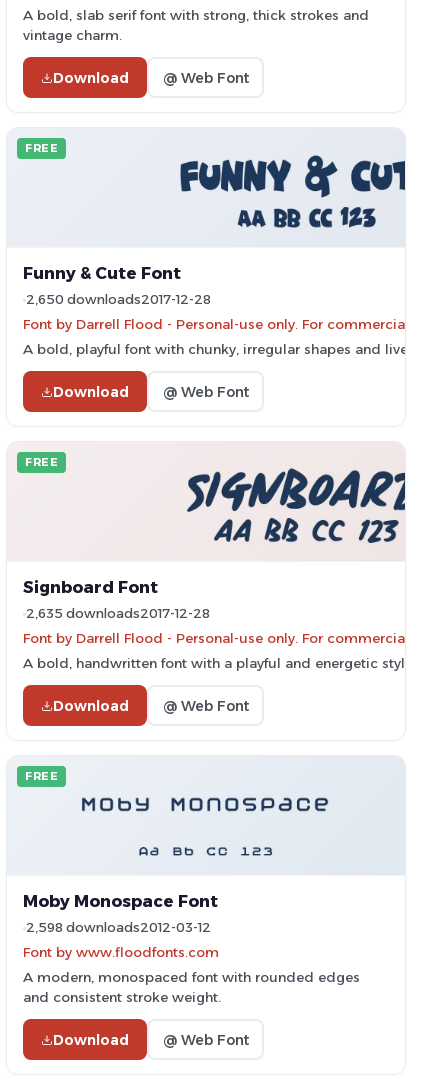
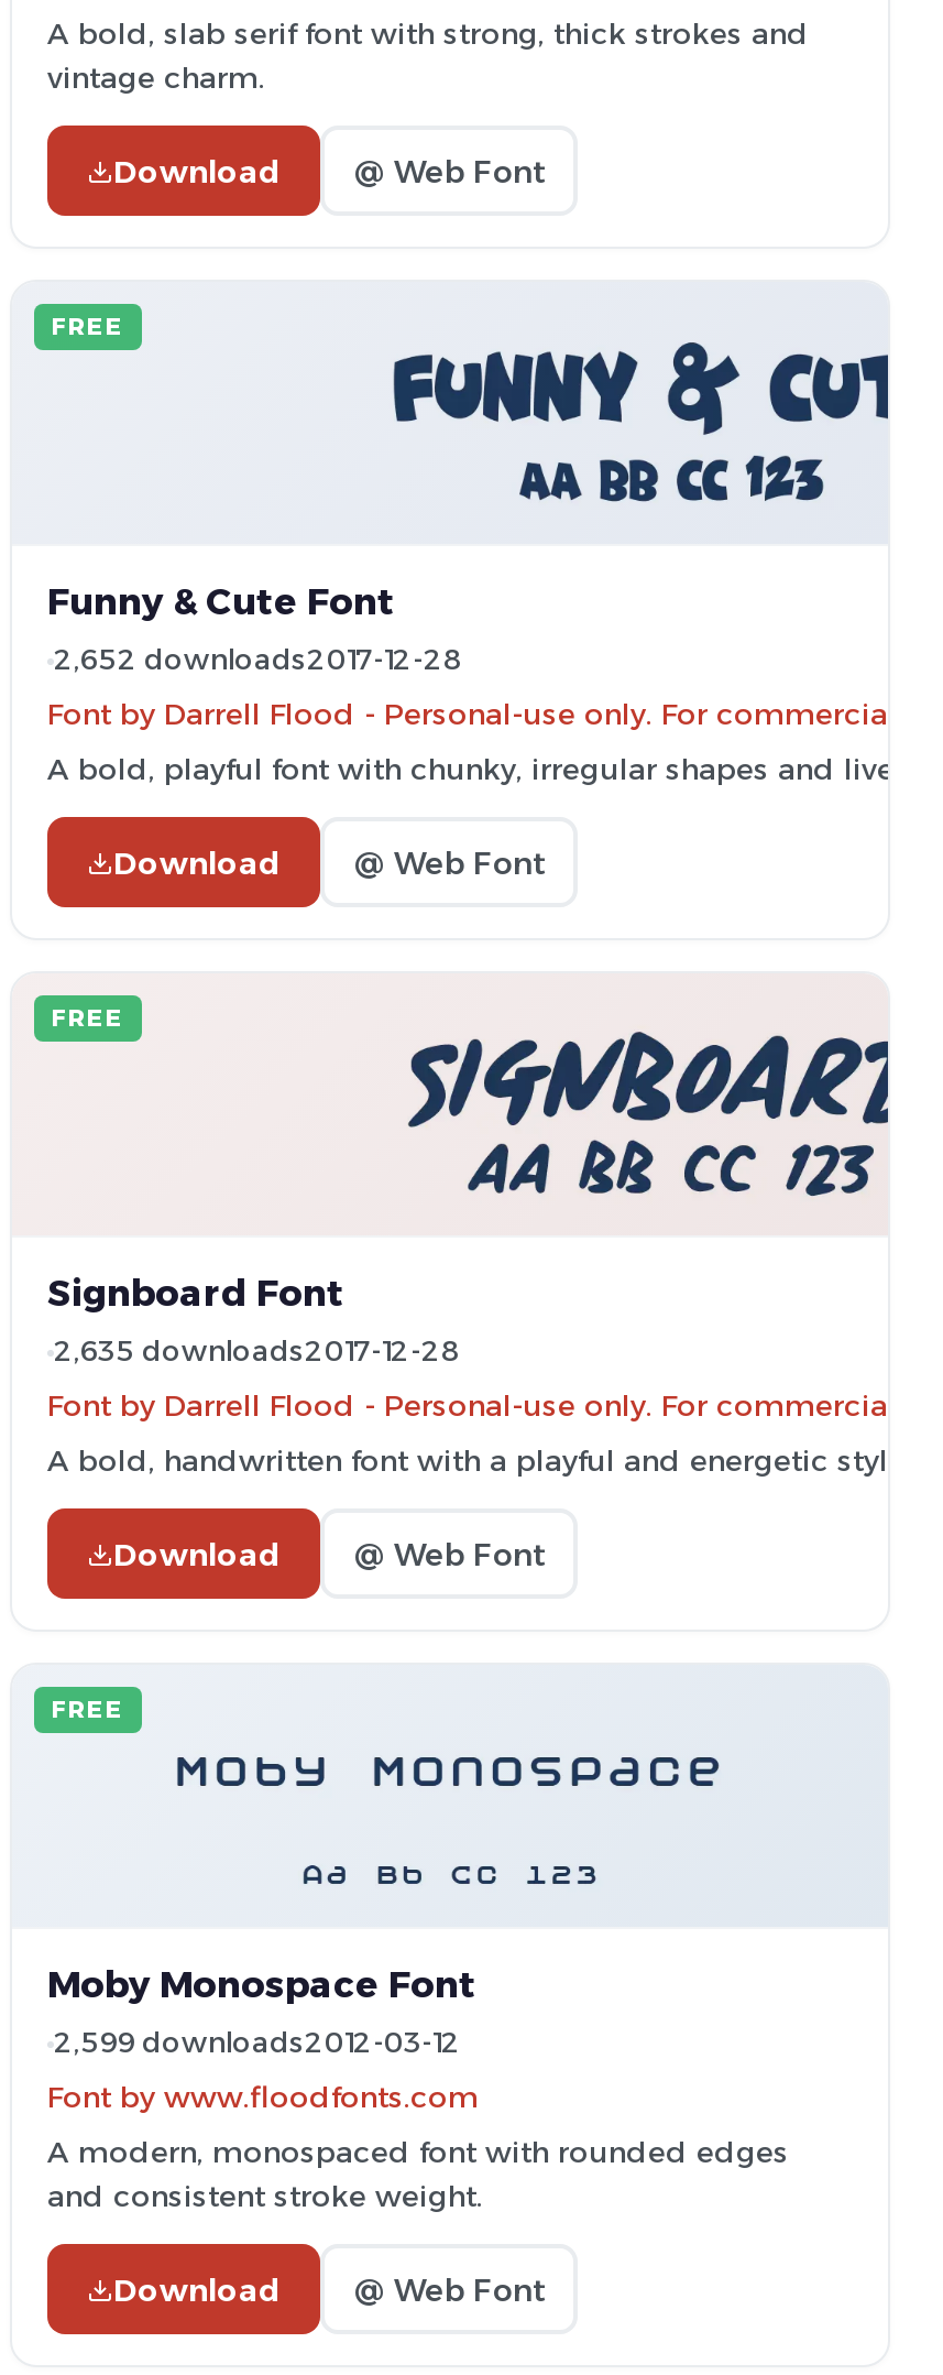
[26,292,211,307] 2,650 downloads2017-12-28 -> [54,643,461,676] 2,652 downloads2017-12-28
[26,920,211,935] 2,598 downloads2012-03-12 -> [54,2026,461,2059] 2,599 downloads2012-03-12

